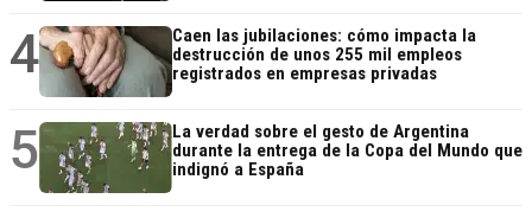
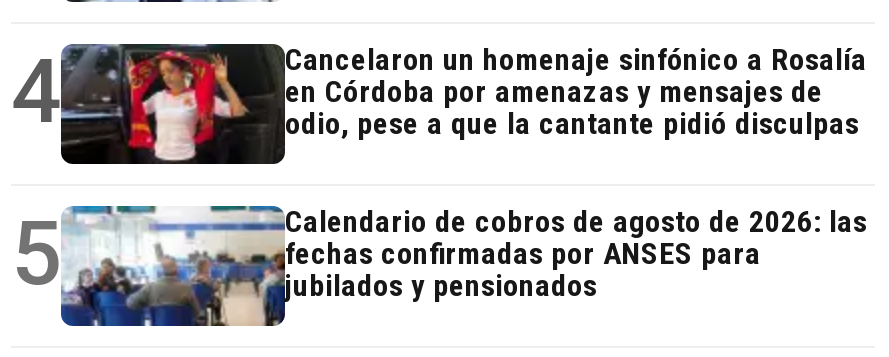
[40,25,476,98] [image] | Caen las jubilaciones: cómo impacta la | destrucción de unos 255 mil empleos | registrados en empresas privadas -> [61,42,867,166] [image] | Cancelaron un homenaje sinfónico a Rosalía | en Córdoba por amenazas y mensajes de | odio, pese a que la cantante pidió disculpas
[39,121,522,194] [image] | La verdad sobre el gesto de Argentina | durante la entrega de la Copa del Mundo que | indignó a España -> [61,204,867,328] [image] | Calendario de cobros de agosto de 2026: las | fechas confirmadas por ANSES para | jubilados y pensionados

